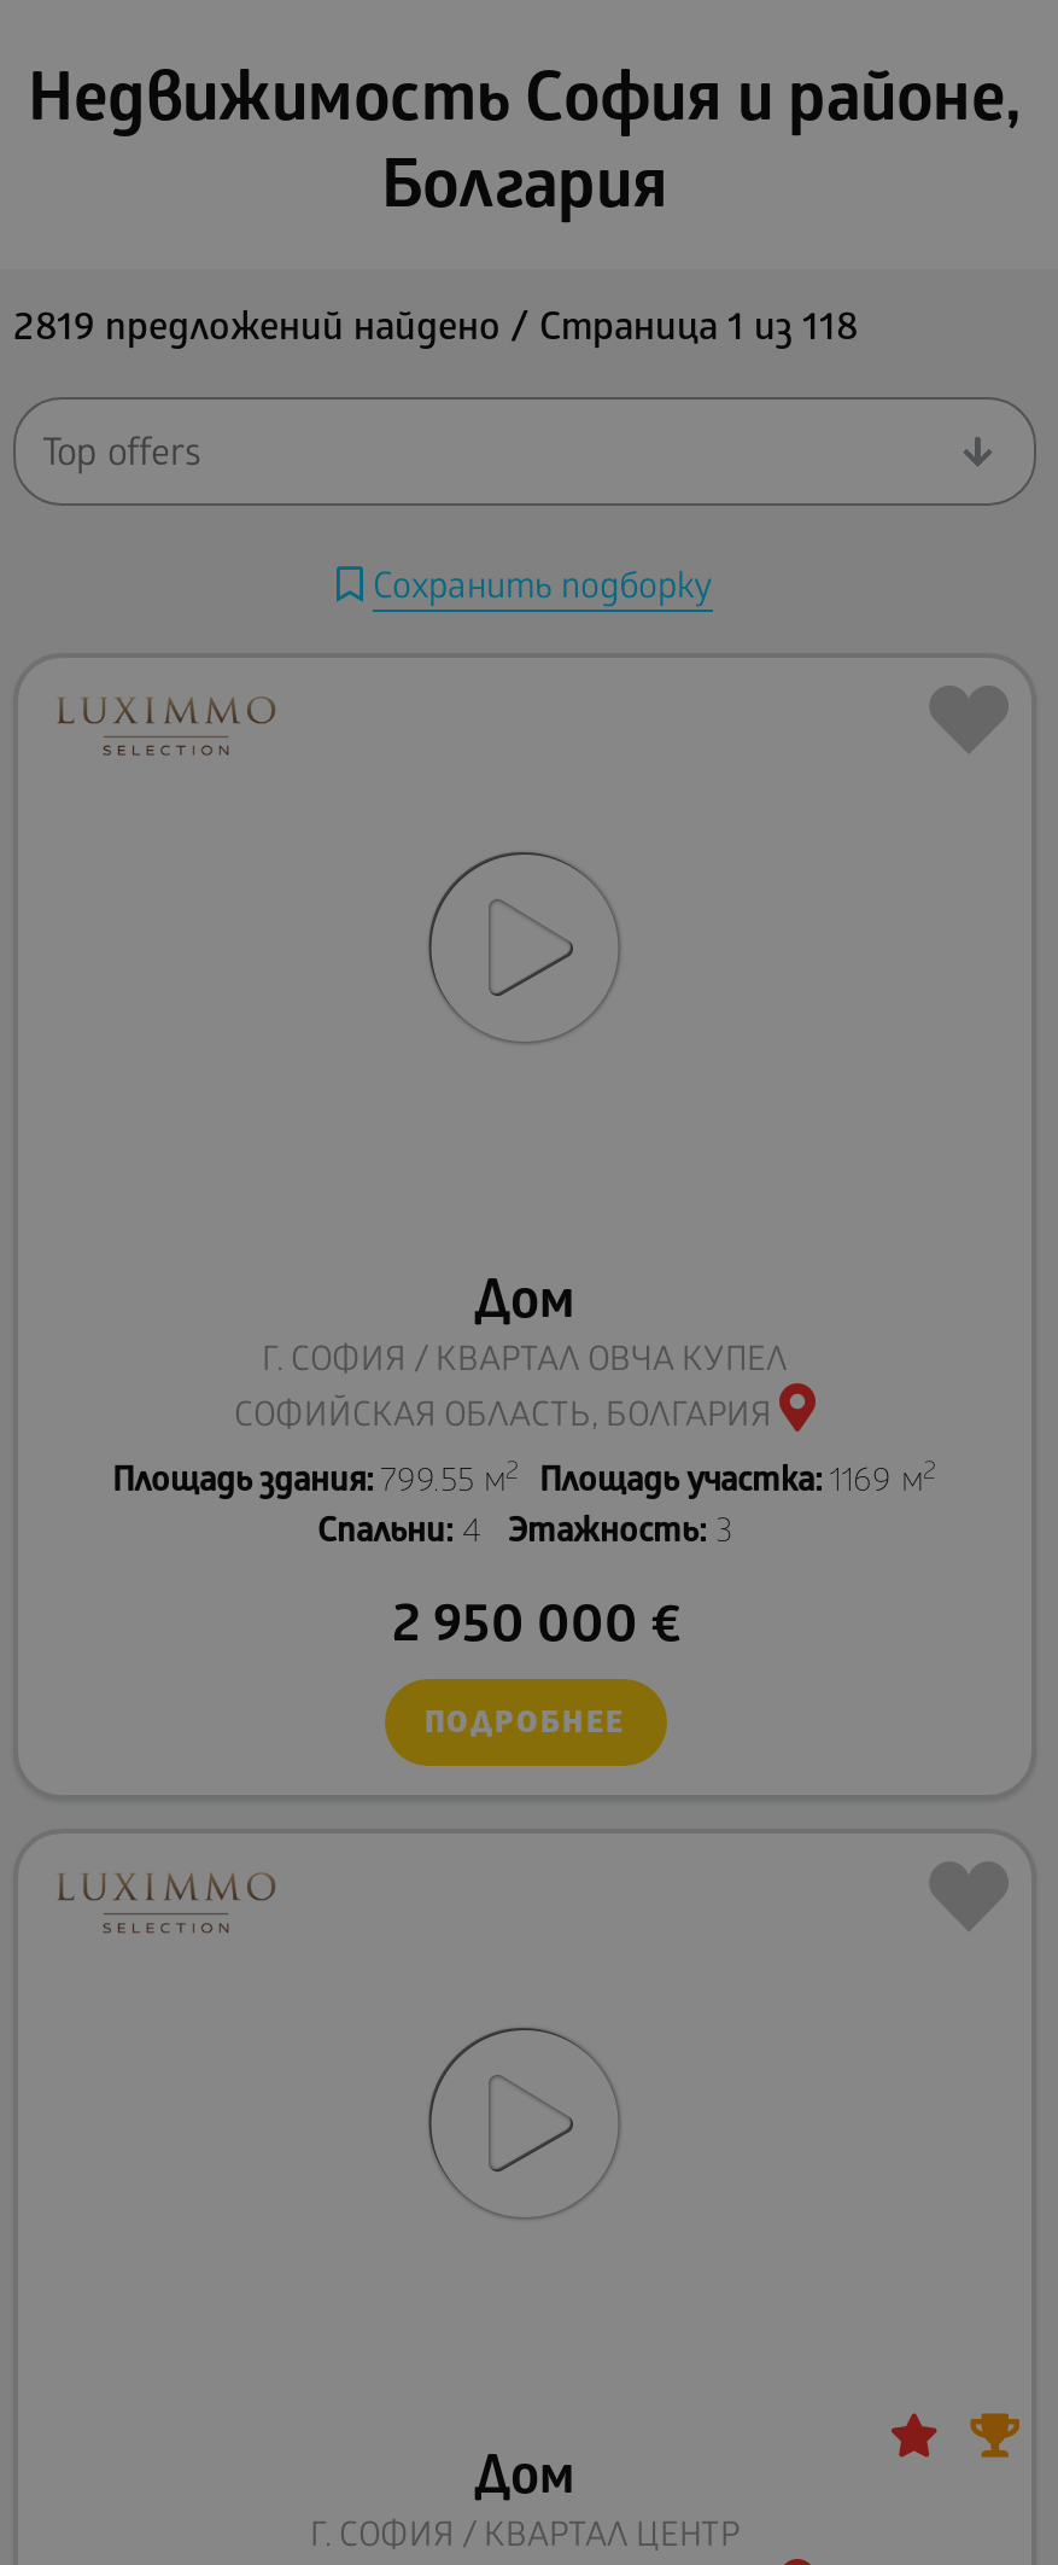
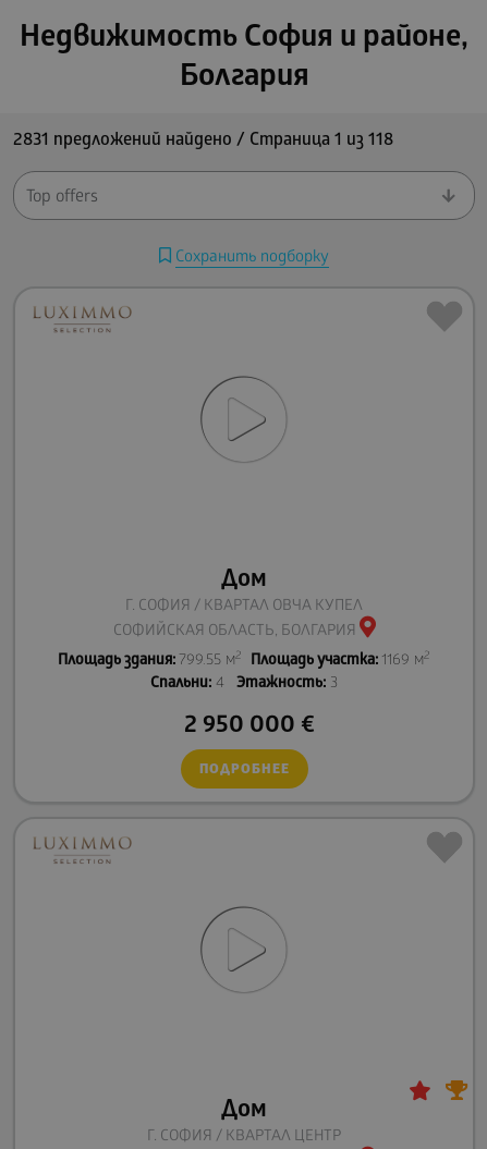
[13,303,858,351] 2819 предложений найдено / Страницa 1 из 118 -> [13,129,393,150] 2831 предложений найдено / Страницa 1 из 118

